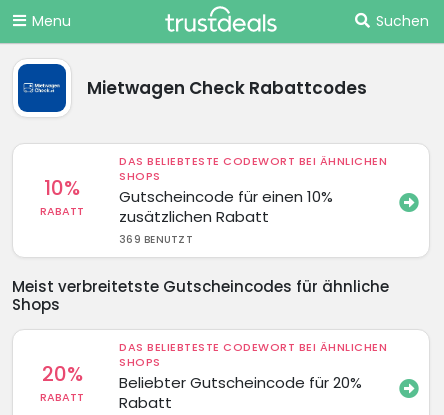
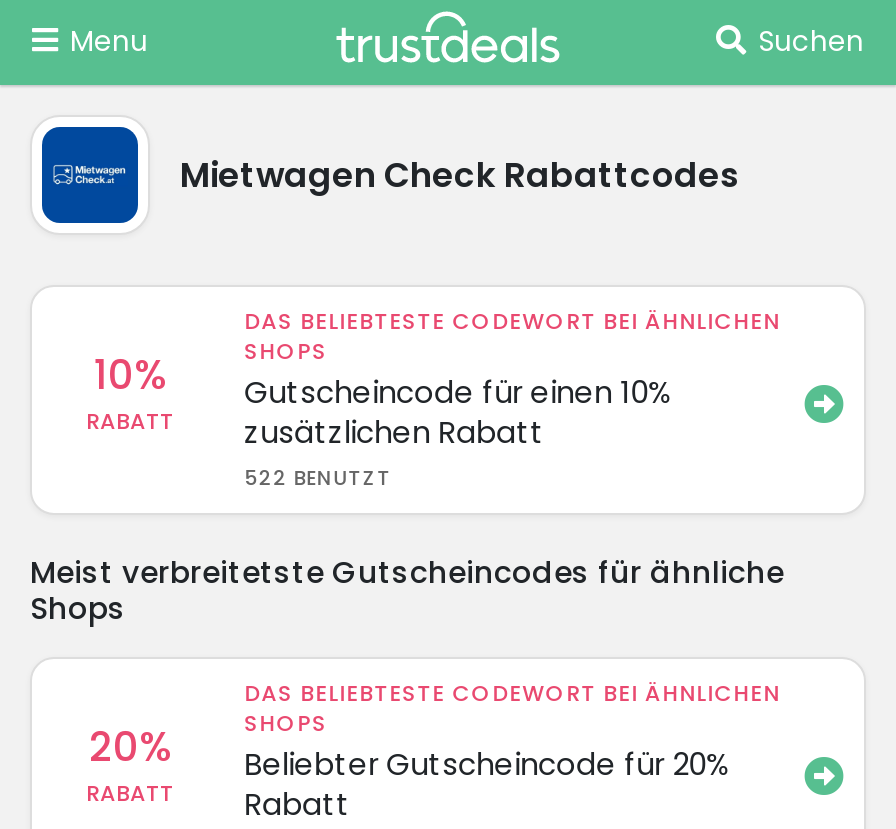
[119,231,193,246] 369 BENUTZT -> [244,462,392,492] 522 BENUTZT

